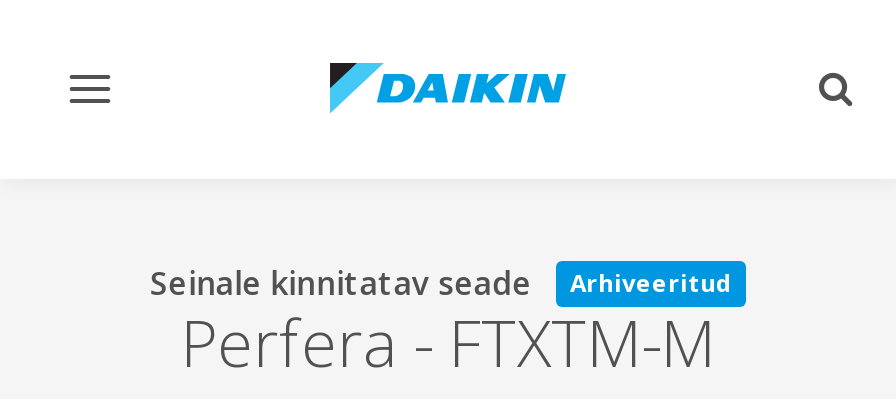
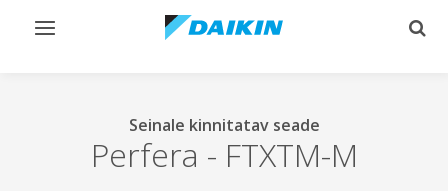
[570,265,732,299] Arhiveeritud -> none

